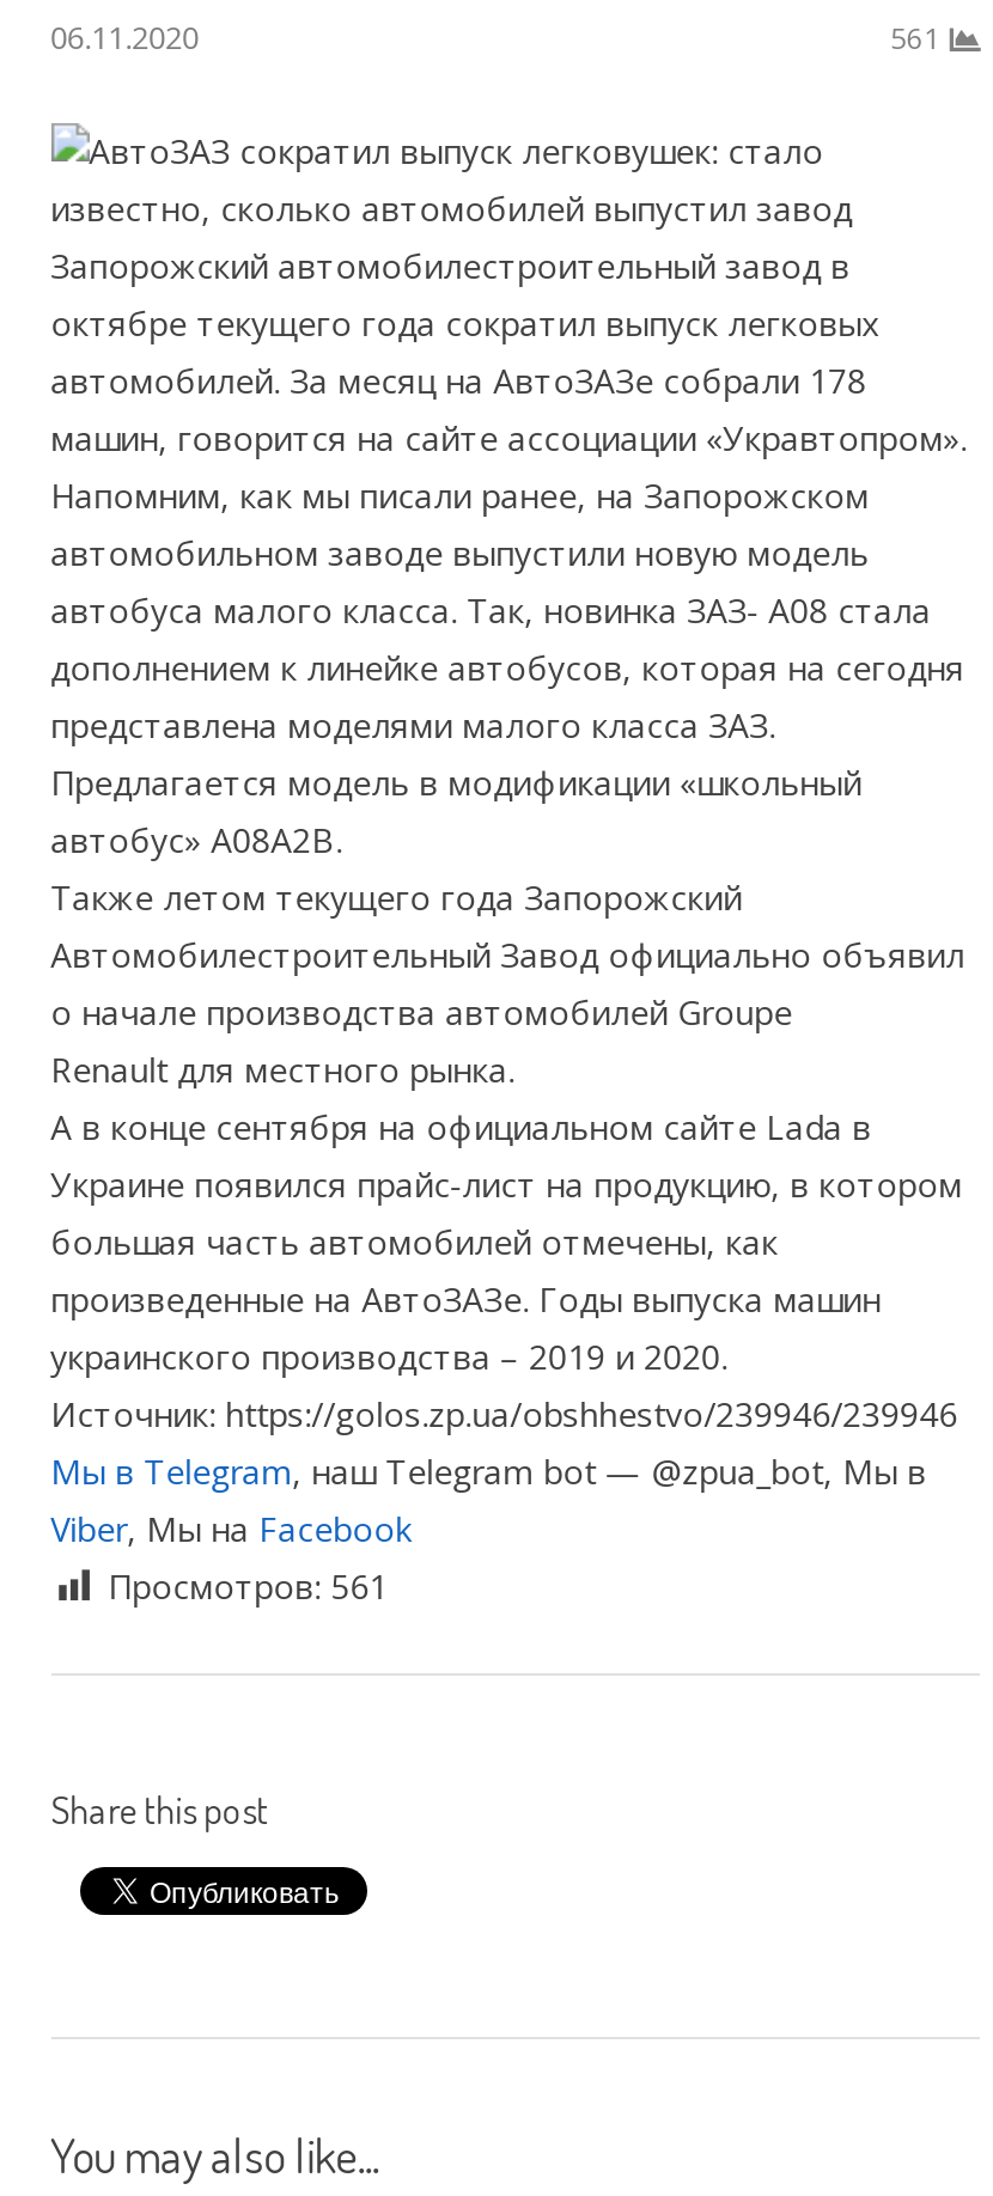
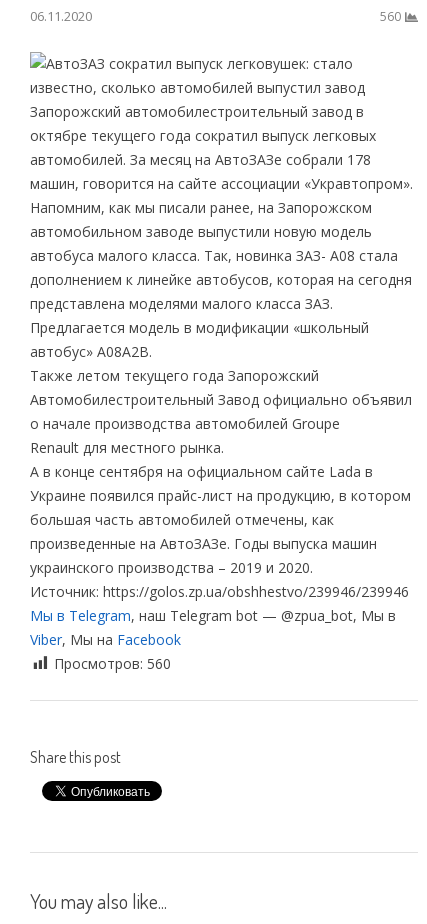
[890,18,940,59] 561 -> [380,8,401,25] 560
[108,1563,388,1608] Просмотров: 561 -> [54,654,171,673] Просмотров: 560

